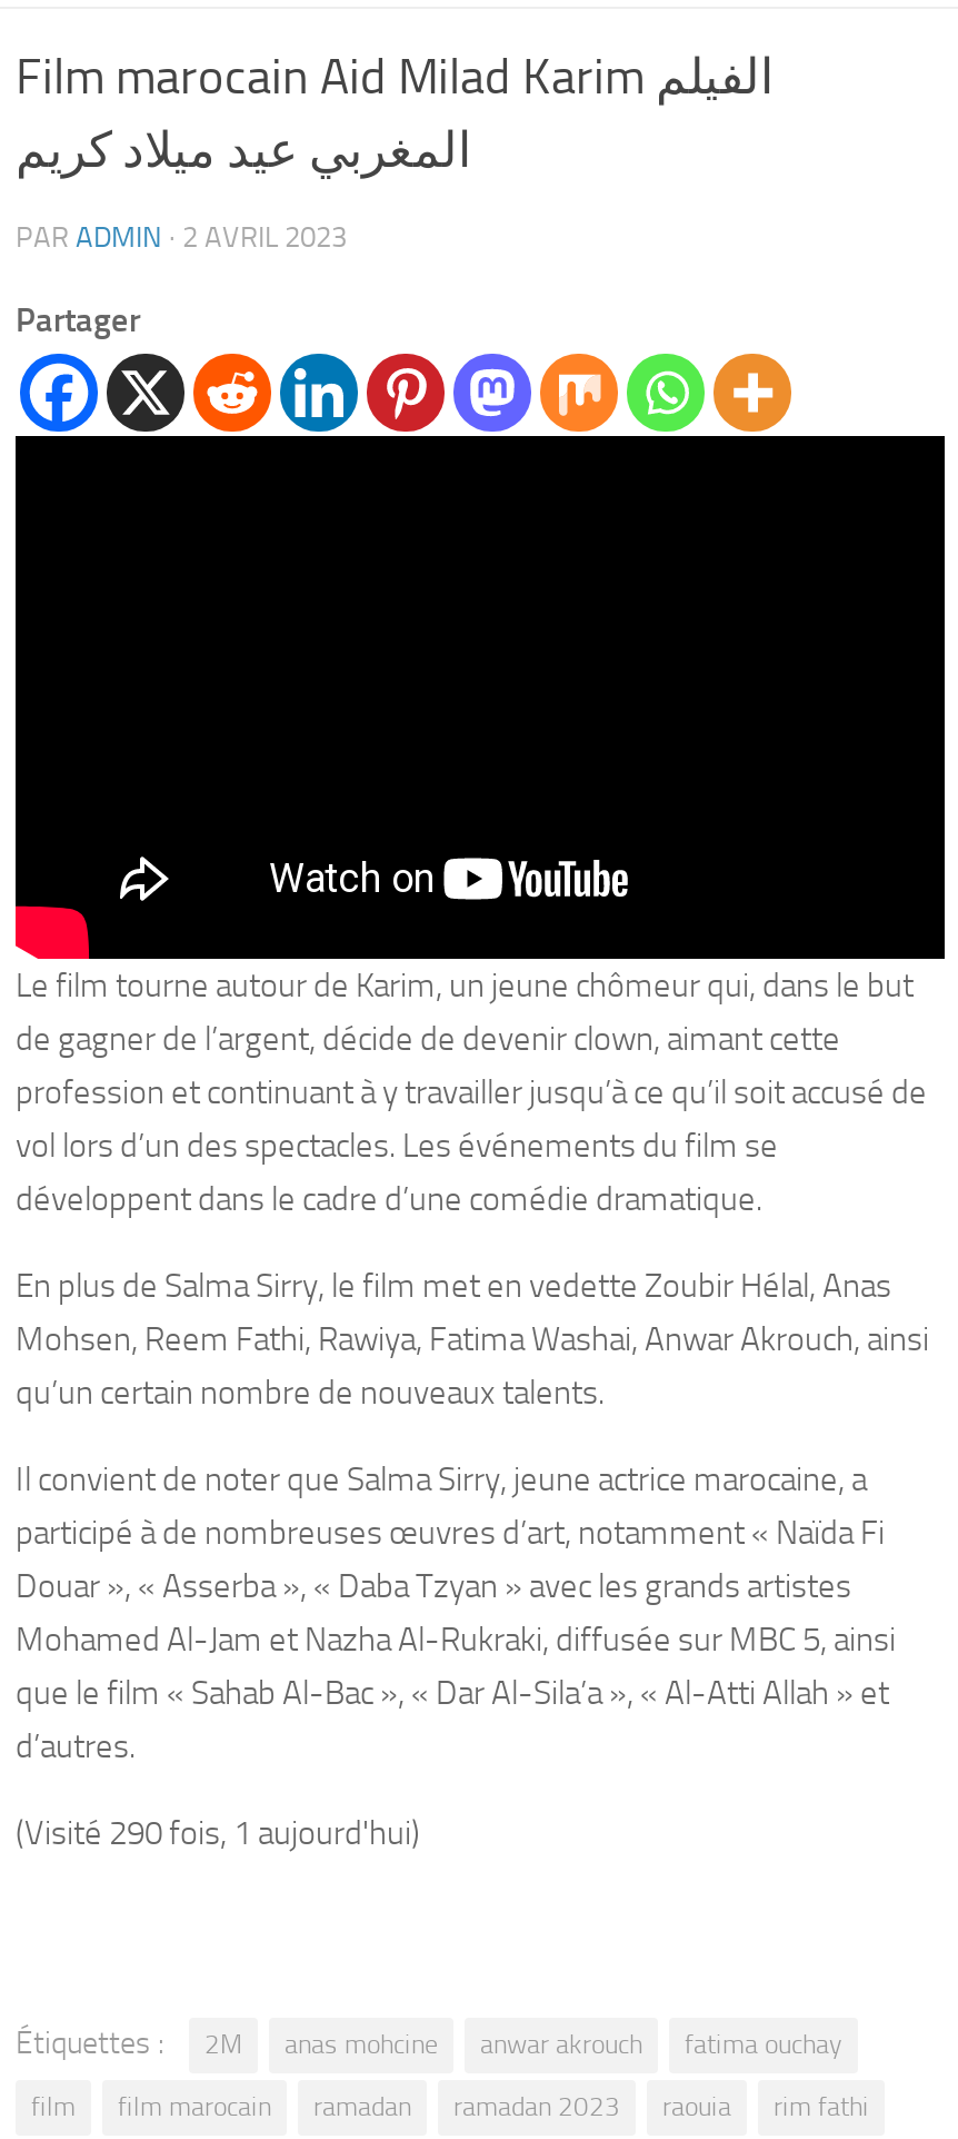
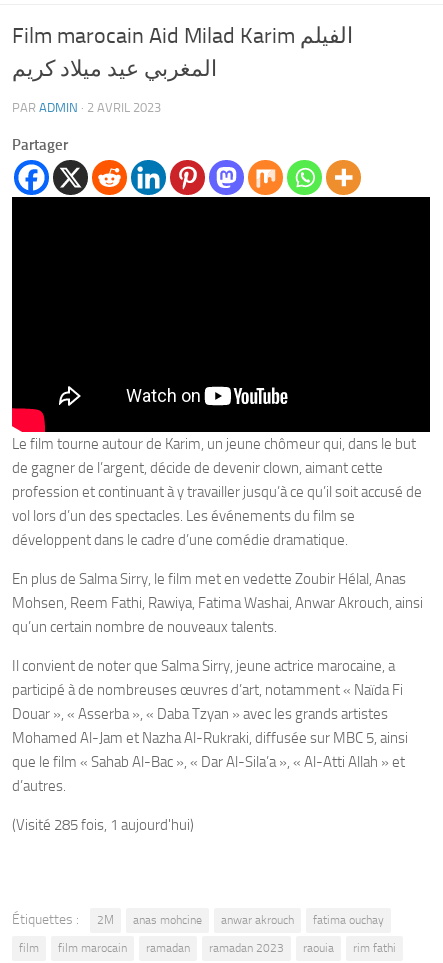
[16,1813,420,1853] (Visité 290 fois, 1 aujourd'hui) -> [12,816,194,834] (Visité 285 fois, 1 aujourd'hui)

